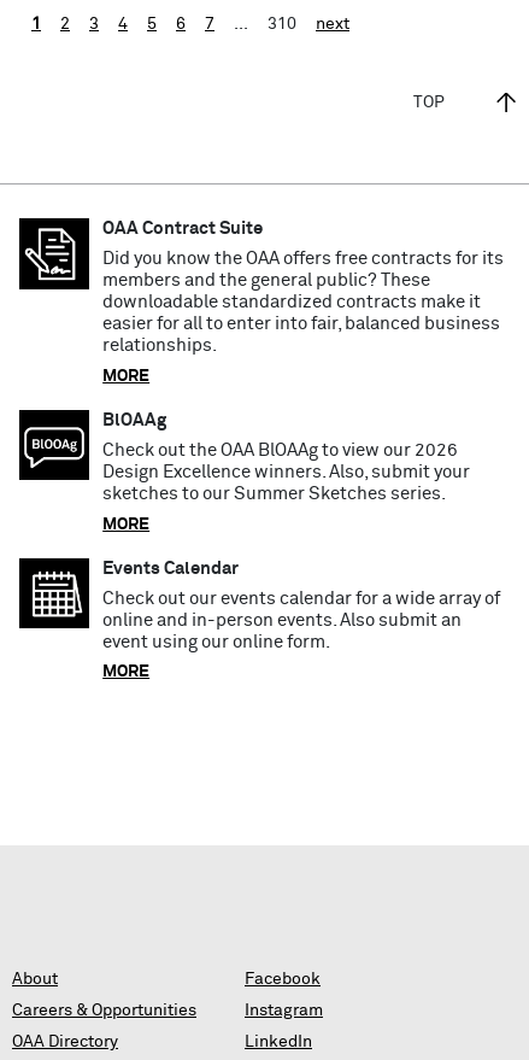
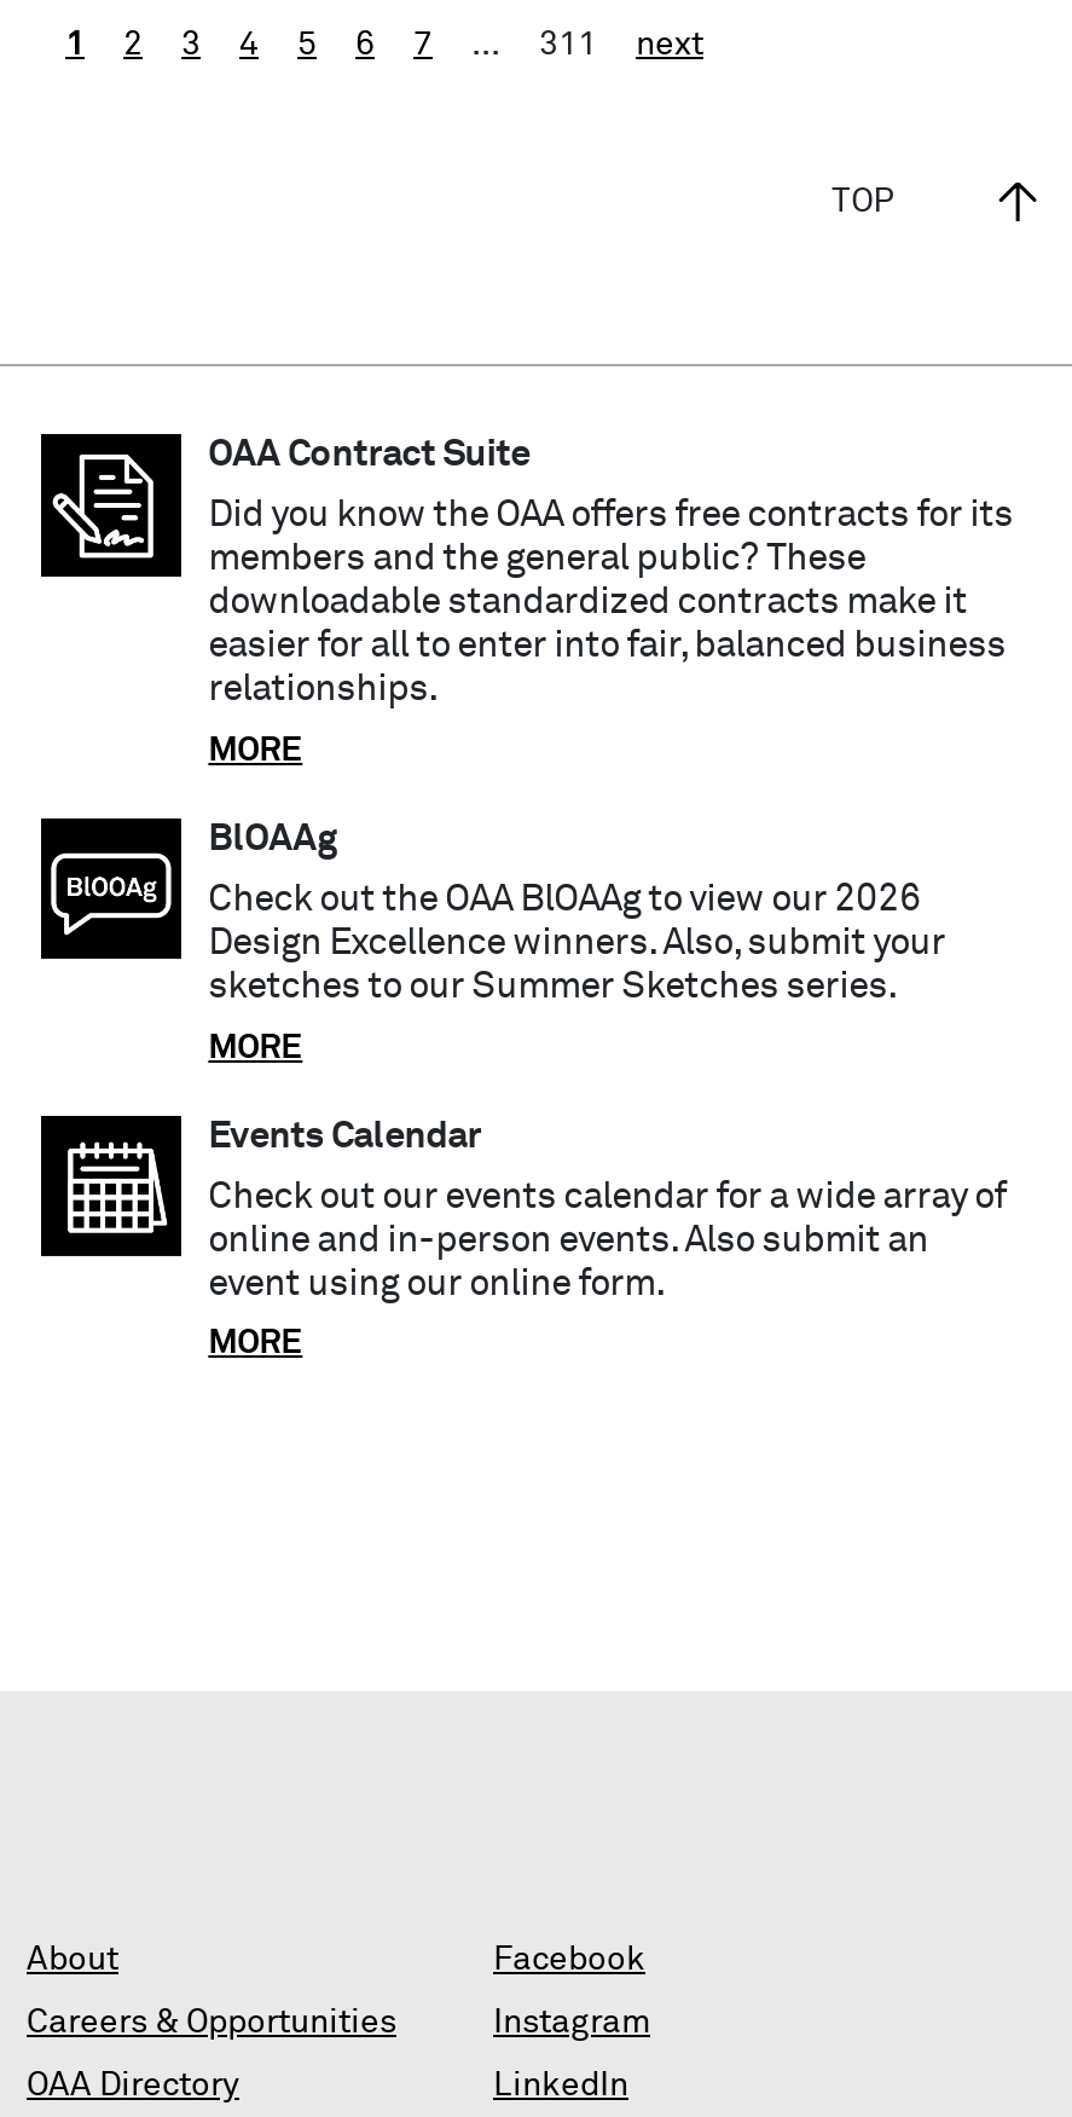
[268,16,296,33] 310 -> [539,29,597,63] 311

